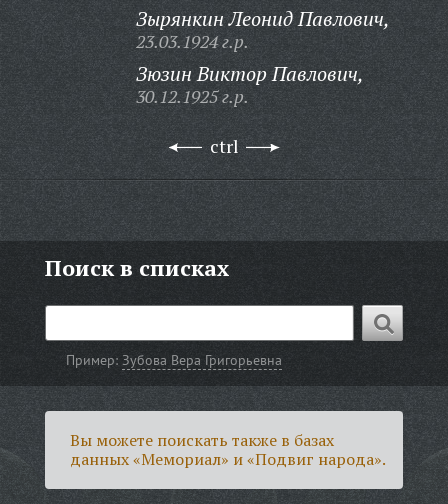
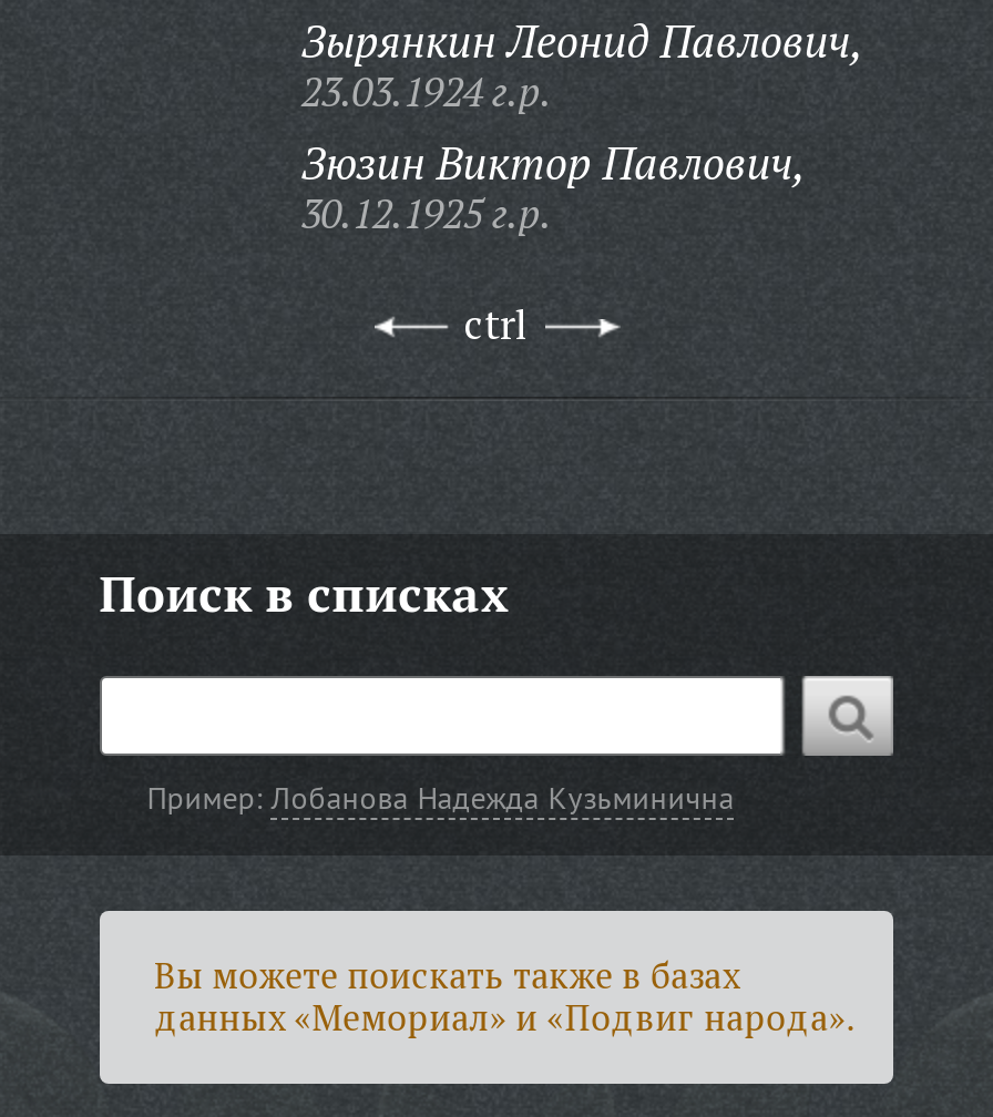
[66,351,282,369] Пример: Зубова Вера Григорьевна -> [147,778,734,818] Пример: Лобанова Надежда Кузьминична

